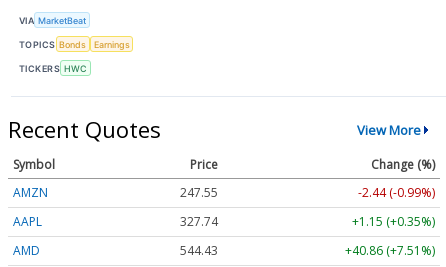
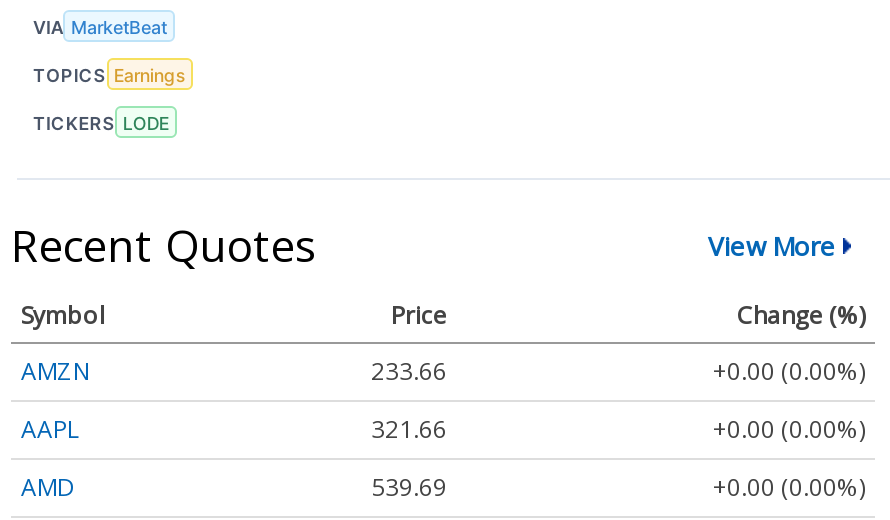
[19,39,130,50] TOPICS Bonds | Earnings -> [33,63,186,85] TOPICS Earnings
[19,63,87,74] TICKERS HWC -> [33,112,169,134] TICKERS LODE
[180,184,218,201] 247.55 -> [371,355,447,389] 233.66
[358,184,435,201] -2.44 (-0.99%) -> [713,355,865,389] +0.00 (0.00%)
[180,213,218,230] 327.74 -> [371,413,447,447] 321.66
[352,213,435,230] +1.15 (+0.35%) -> [713,413,865,447] +0.00 (0.00%)
[180,242,218,259] 544.43 -> [371,471,447,505] 539.69
[345,242,435,259] +40.86 (+7.51%) -> [713,471,865,505] +0.00 (0.00%)

